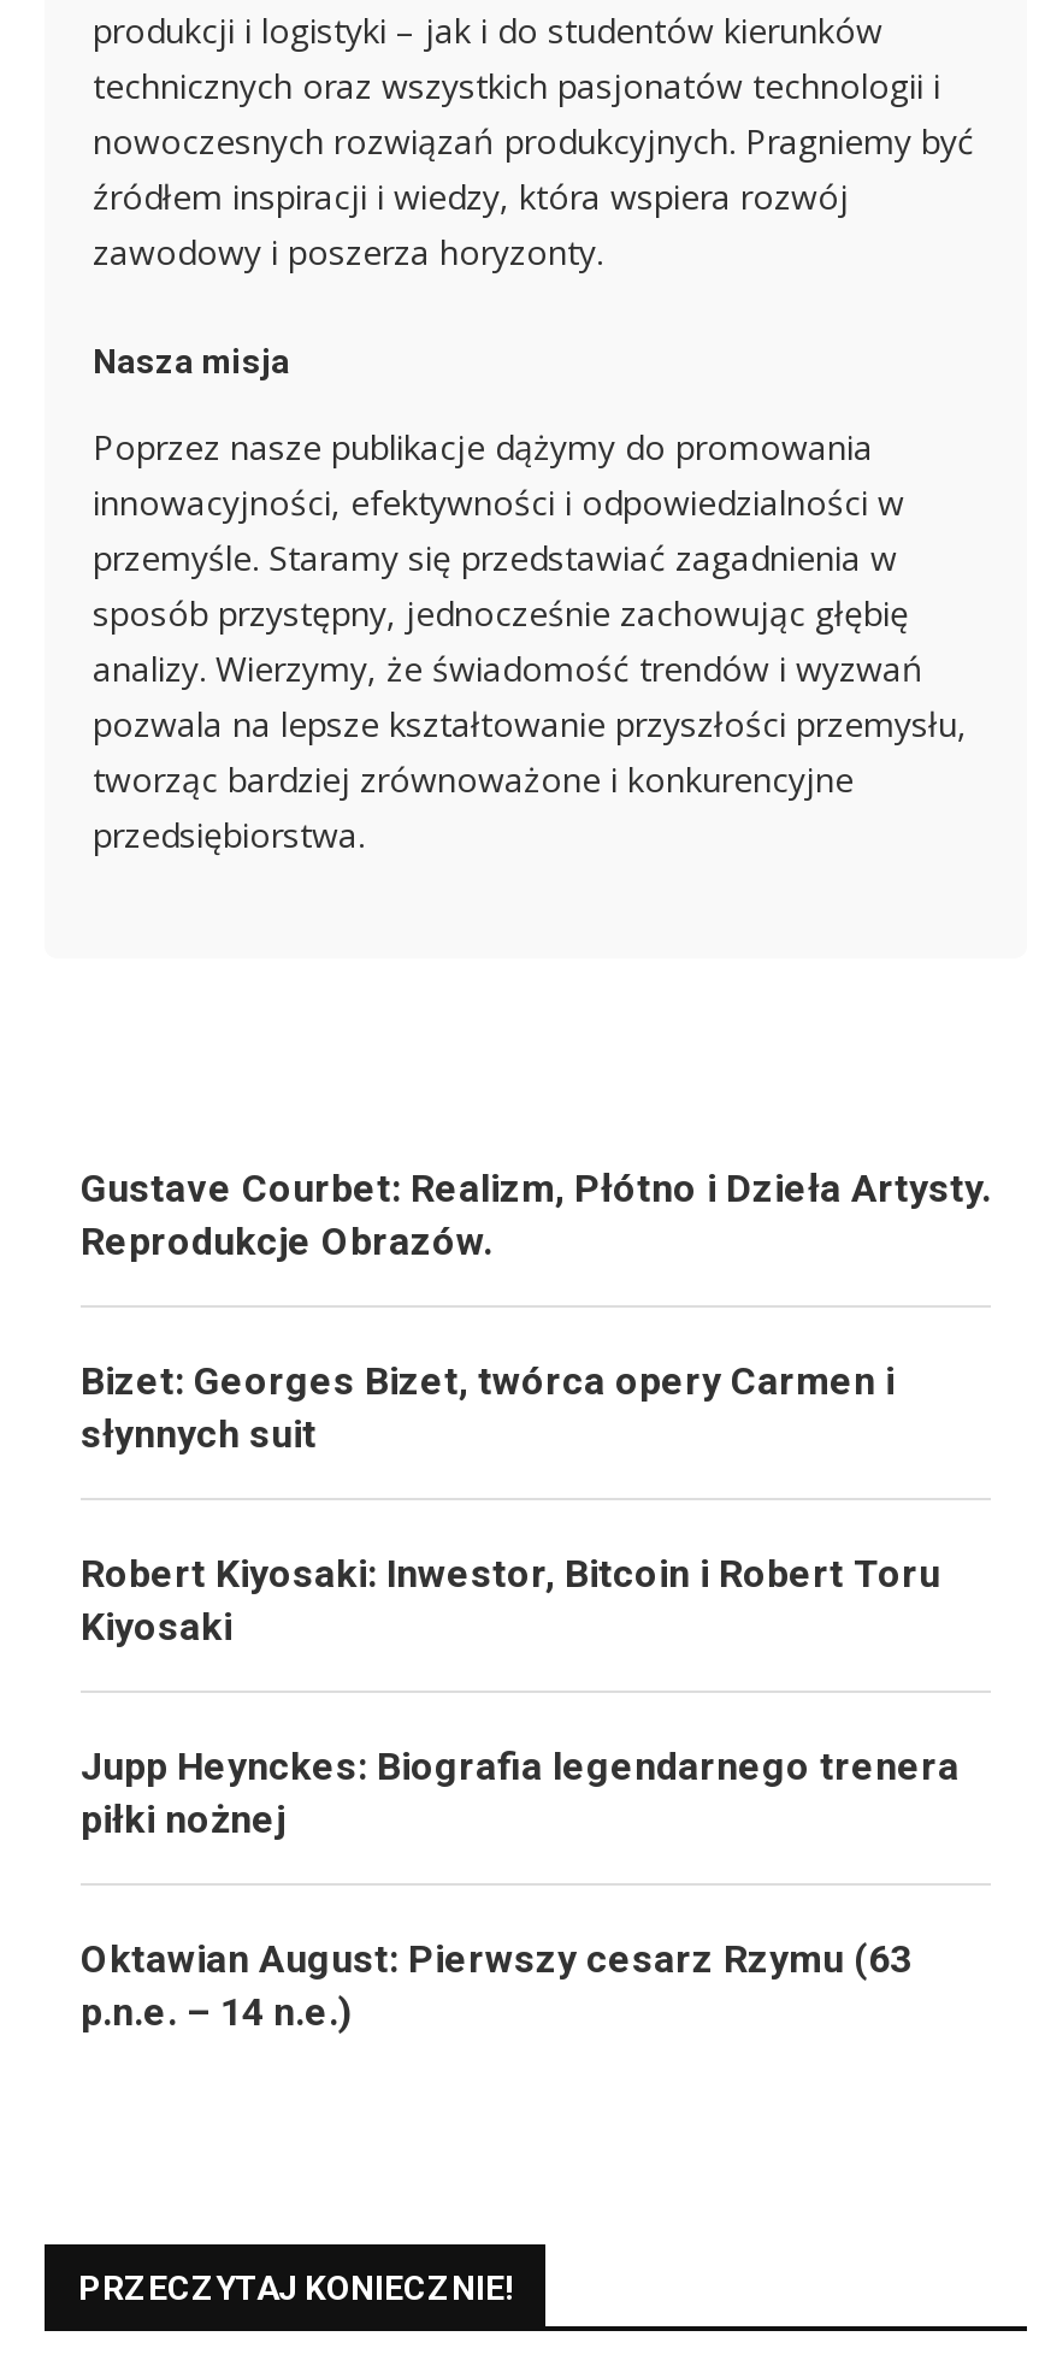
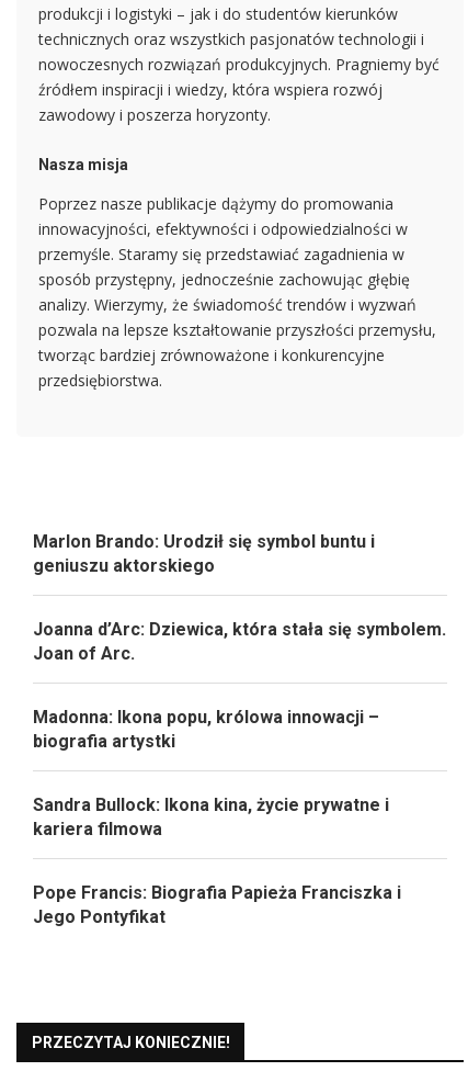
[81,1165,991,1263] Gustave Courbet: Realizm, Płótno i Dzieła Artysty. | Reprodukcje Obrazów. -> [33,531,375,576] Marlon Brando: Urodził się symbol buntu i | geniuszu aktorskiego
[81,1357,895,1456] Bizet: Georges Bizet, twórca opery Carmen i | słynnych suit -> [33,618,446,663] Joanna d’Arc: Dziewica, która stała się symbolem. | Joan of Arc.
[81,1550,940,1649] Robert Kiyosaki: Inwestor, Bitcoin i Robert Toru | Kiyosaki -> [33,706,379,751] Madonna: Ikona popu, królowa innowacji – | biografia artystki
[81,1743,960,1841] Jupp Heynckes: Biografia legendarnego trenera | piłki nożnej -> [33,794,389,839] Sandra Bullock: Ikona kina, życie prywatne i | kariera filmowa
[81,1935,911,2034] Oktawian August: Pierwszy cesarz Rzymu (63 | p.n.e. – 14 n.e.) -> [33,882,401,927] Pope Francis: Biografia Papieża Franciszka i | Jego Pontyfikat

